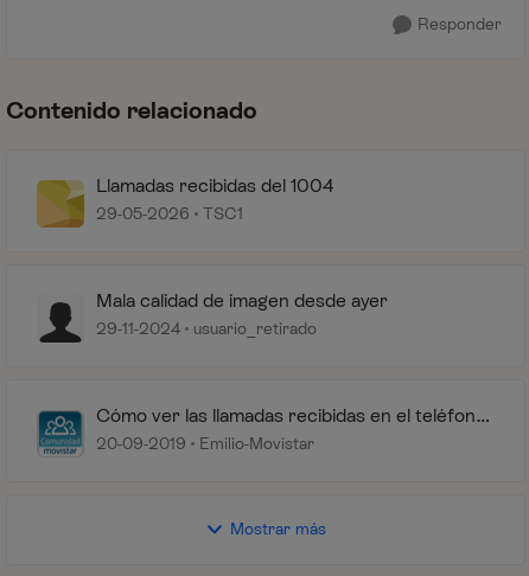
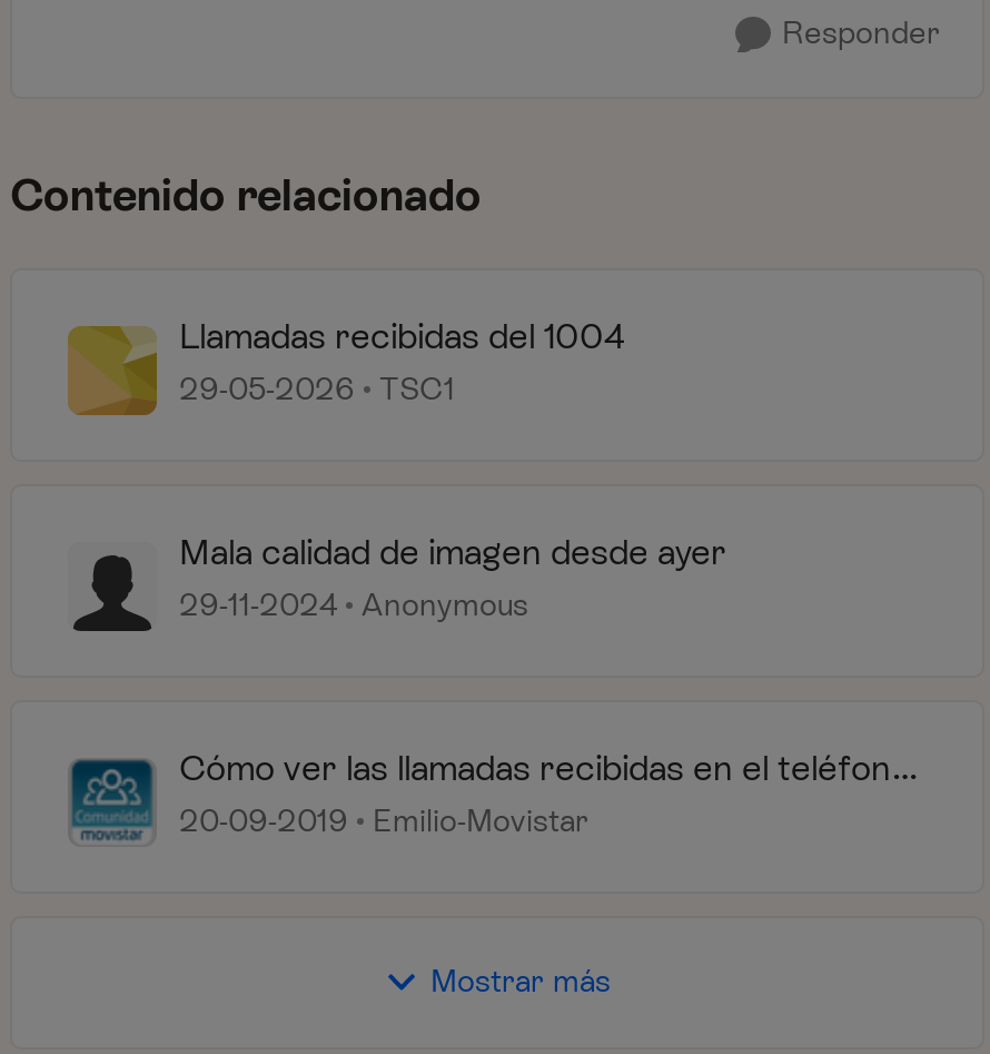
[193,318,317,338] usuario_retirado -> [362,585,528,623] Anonymous

